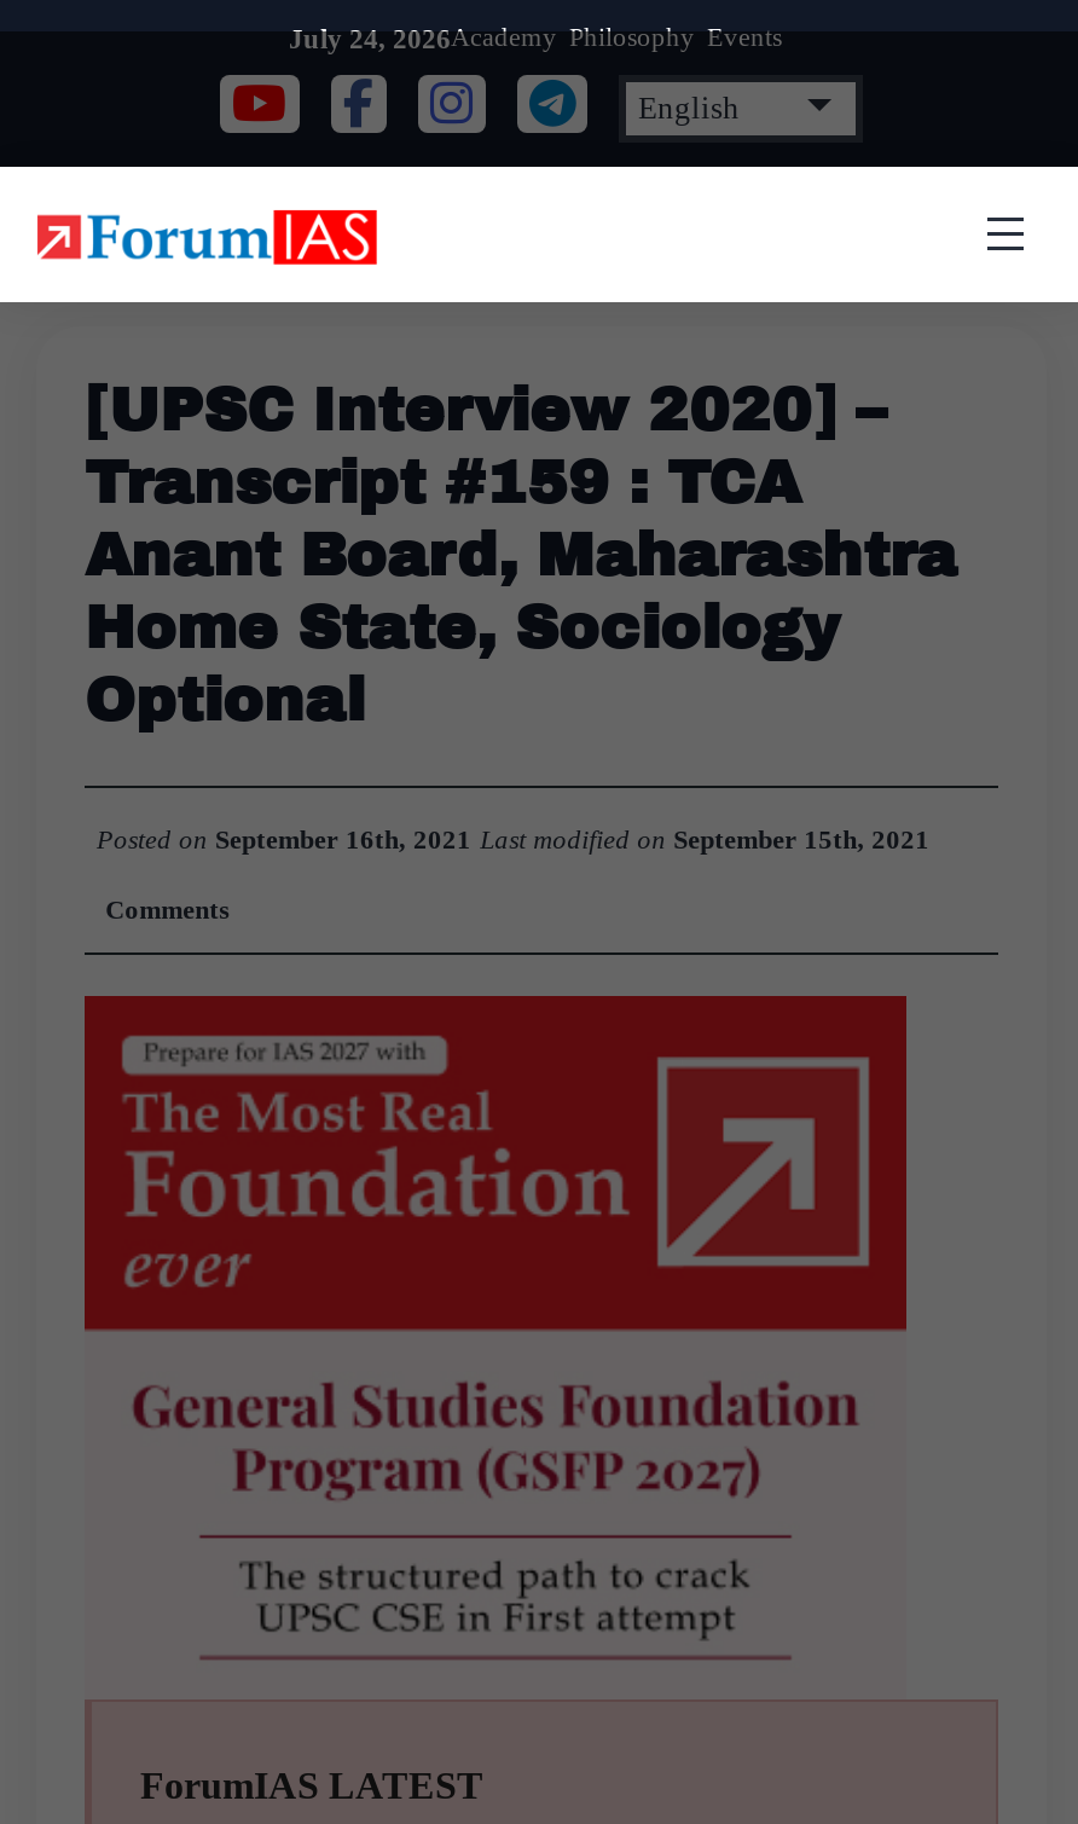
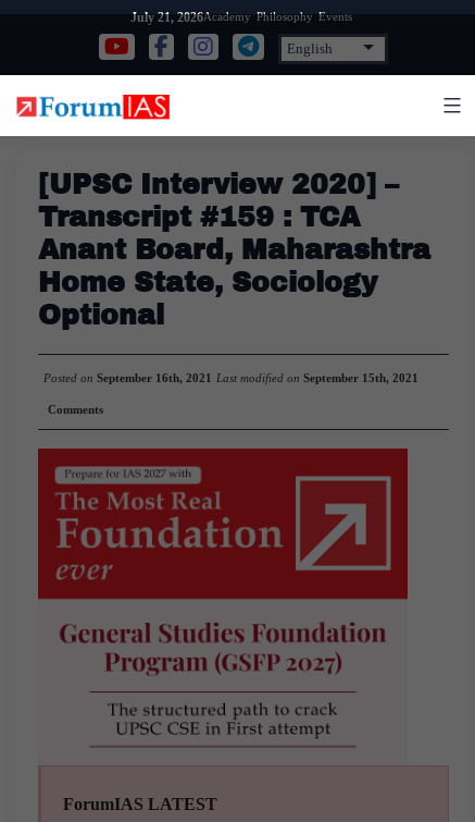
[289,22,782,53] July 24, 2026Academy Philosophy Events -> [130,10,352,24] July 21, 2026Academy Philosophy Events

